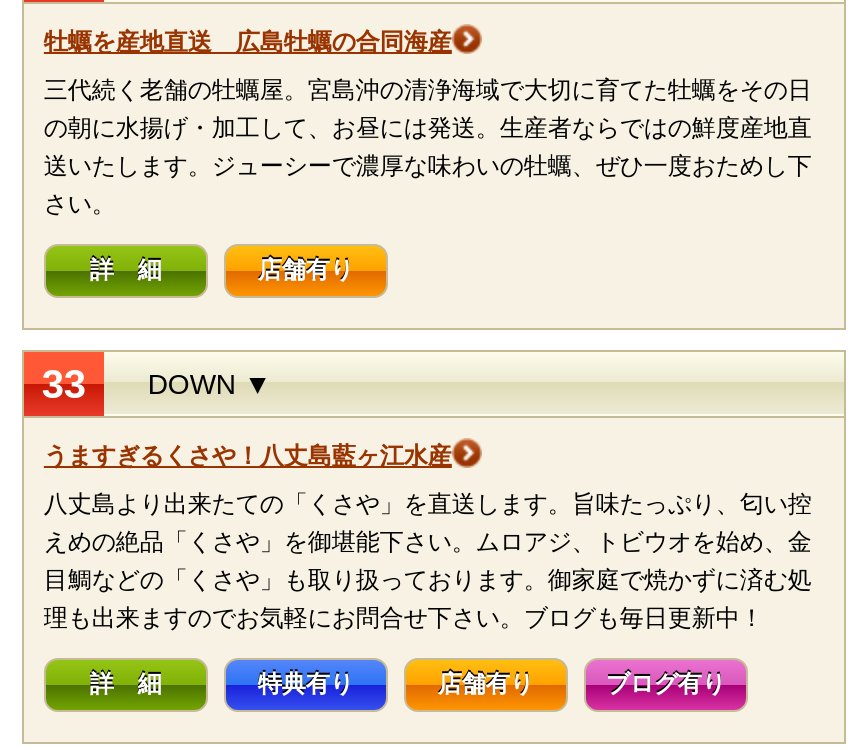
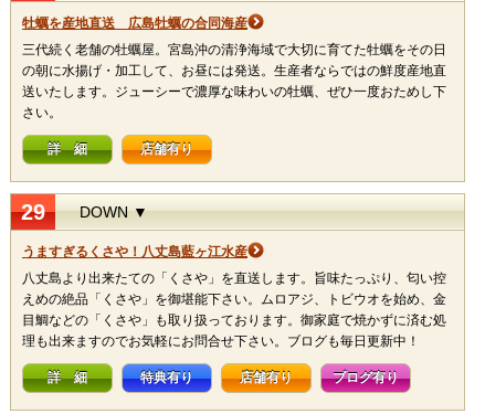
[42,362,86,406] 33 -> [21,200,45,224] 29

